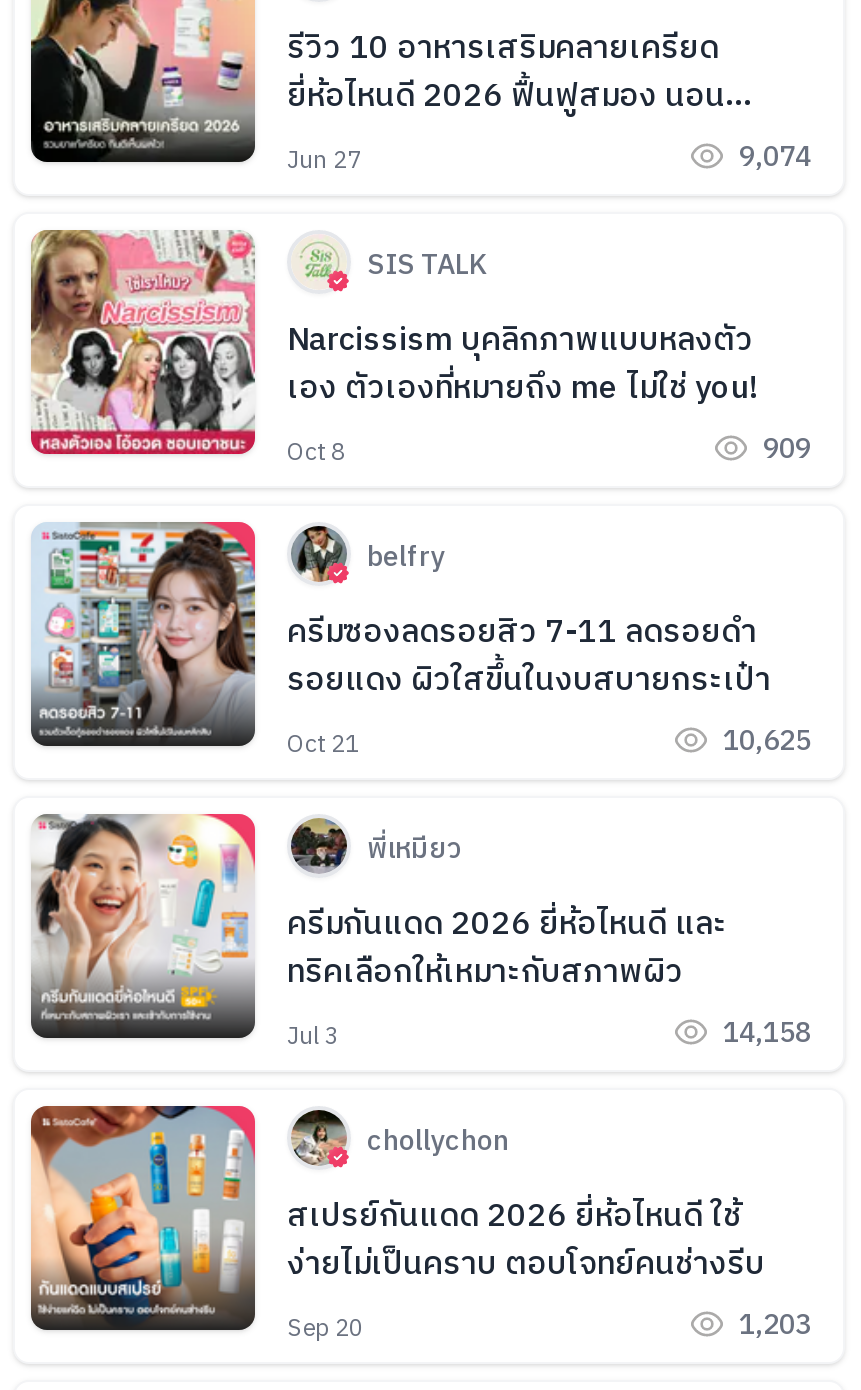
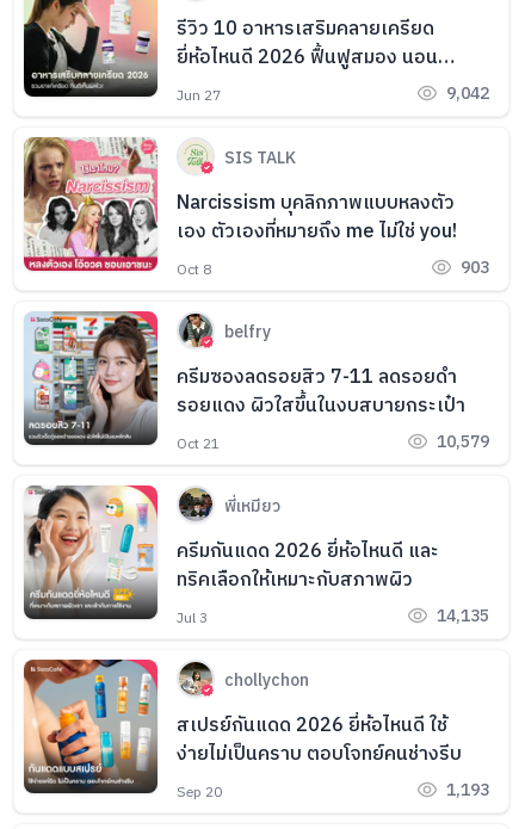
[739,133,811,179] 9,074 -> [446,79,489,107] 9,042
[763,425,811,471] 909 -> [461,254,489,281] 903
[723,717,811,763] 10,625 -> [437,428,489,455] 10,579
[723,1009,811,1055] 14,158 -> [437,602,489,629] 14,135
[739,1301,811,1347] 1,203 -> [446,776,489,803] 1,193

